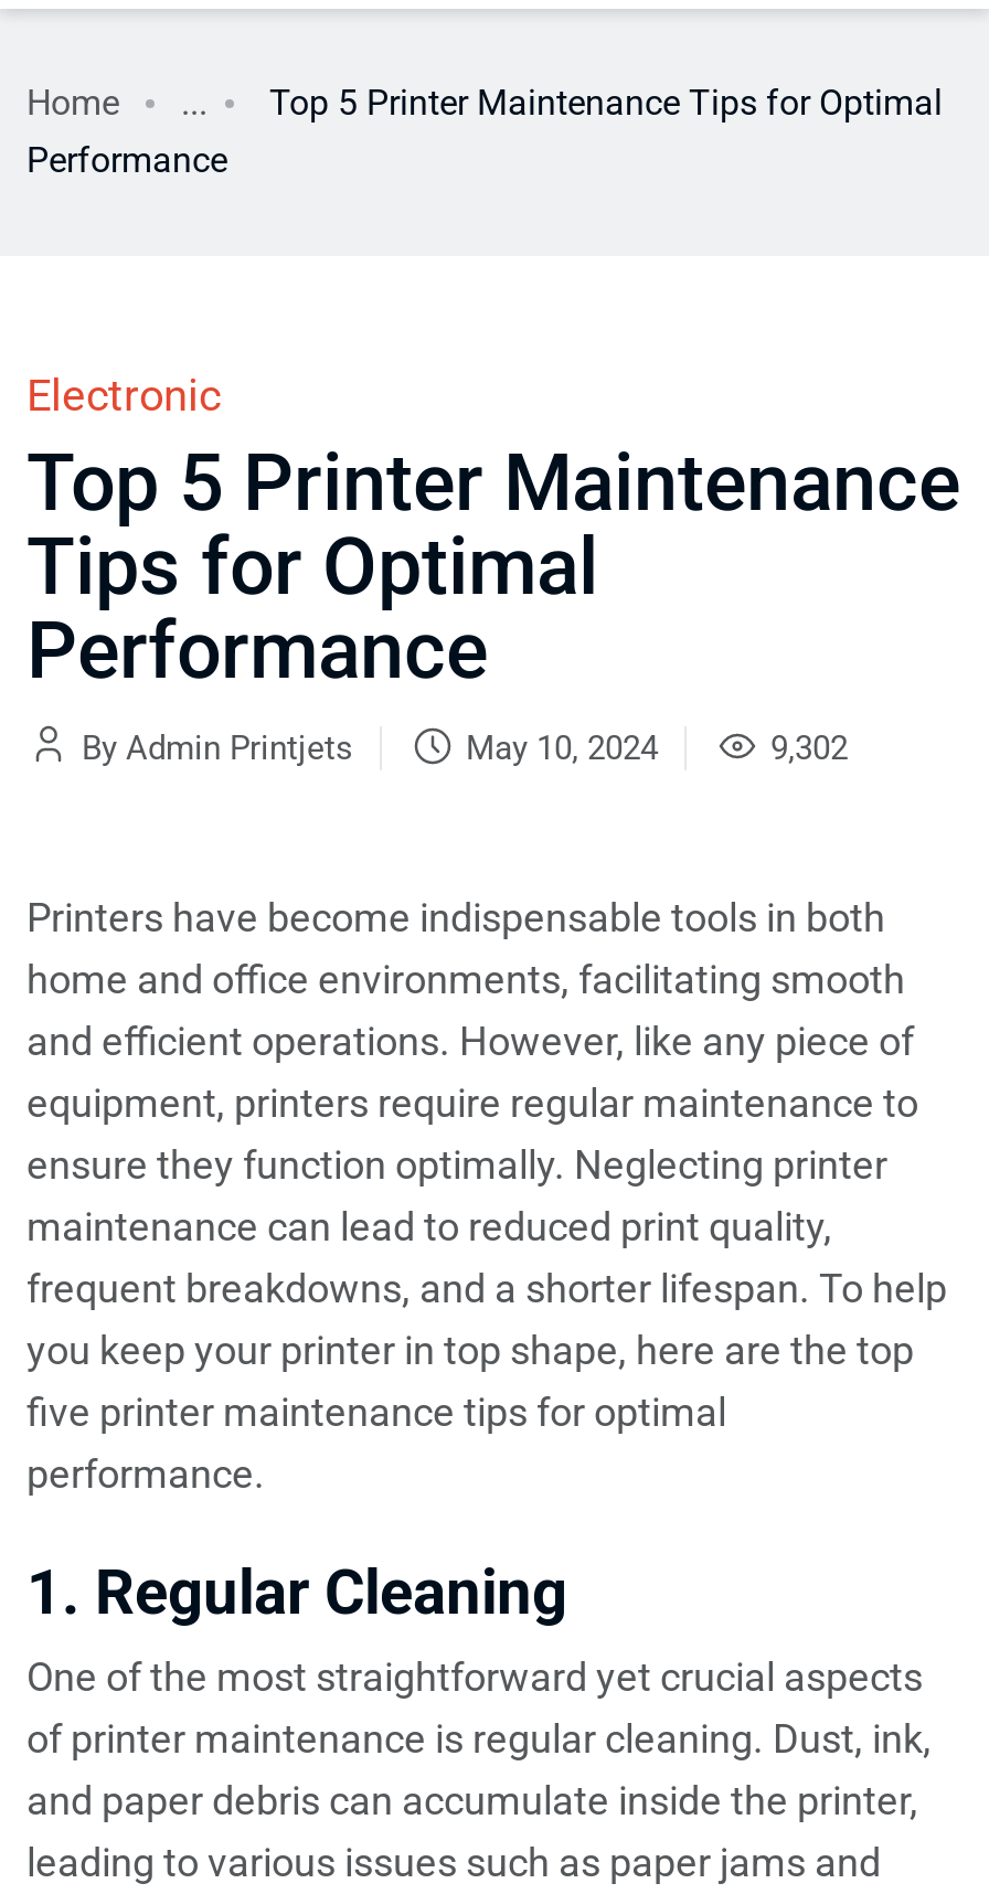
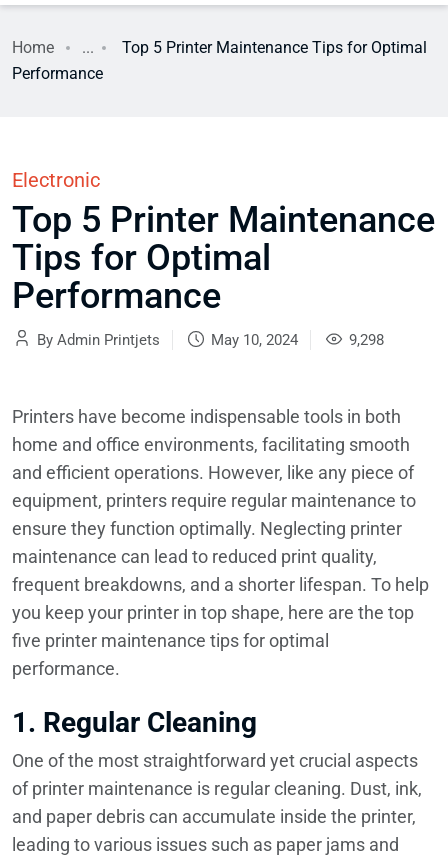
[762,728,848,768] 9,302 -> [345,331,384,349] 9,298

